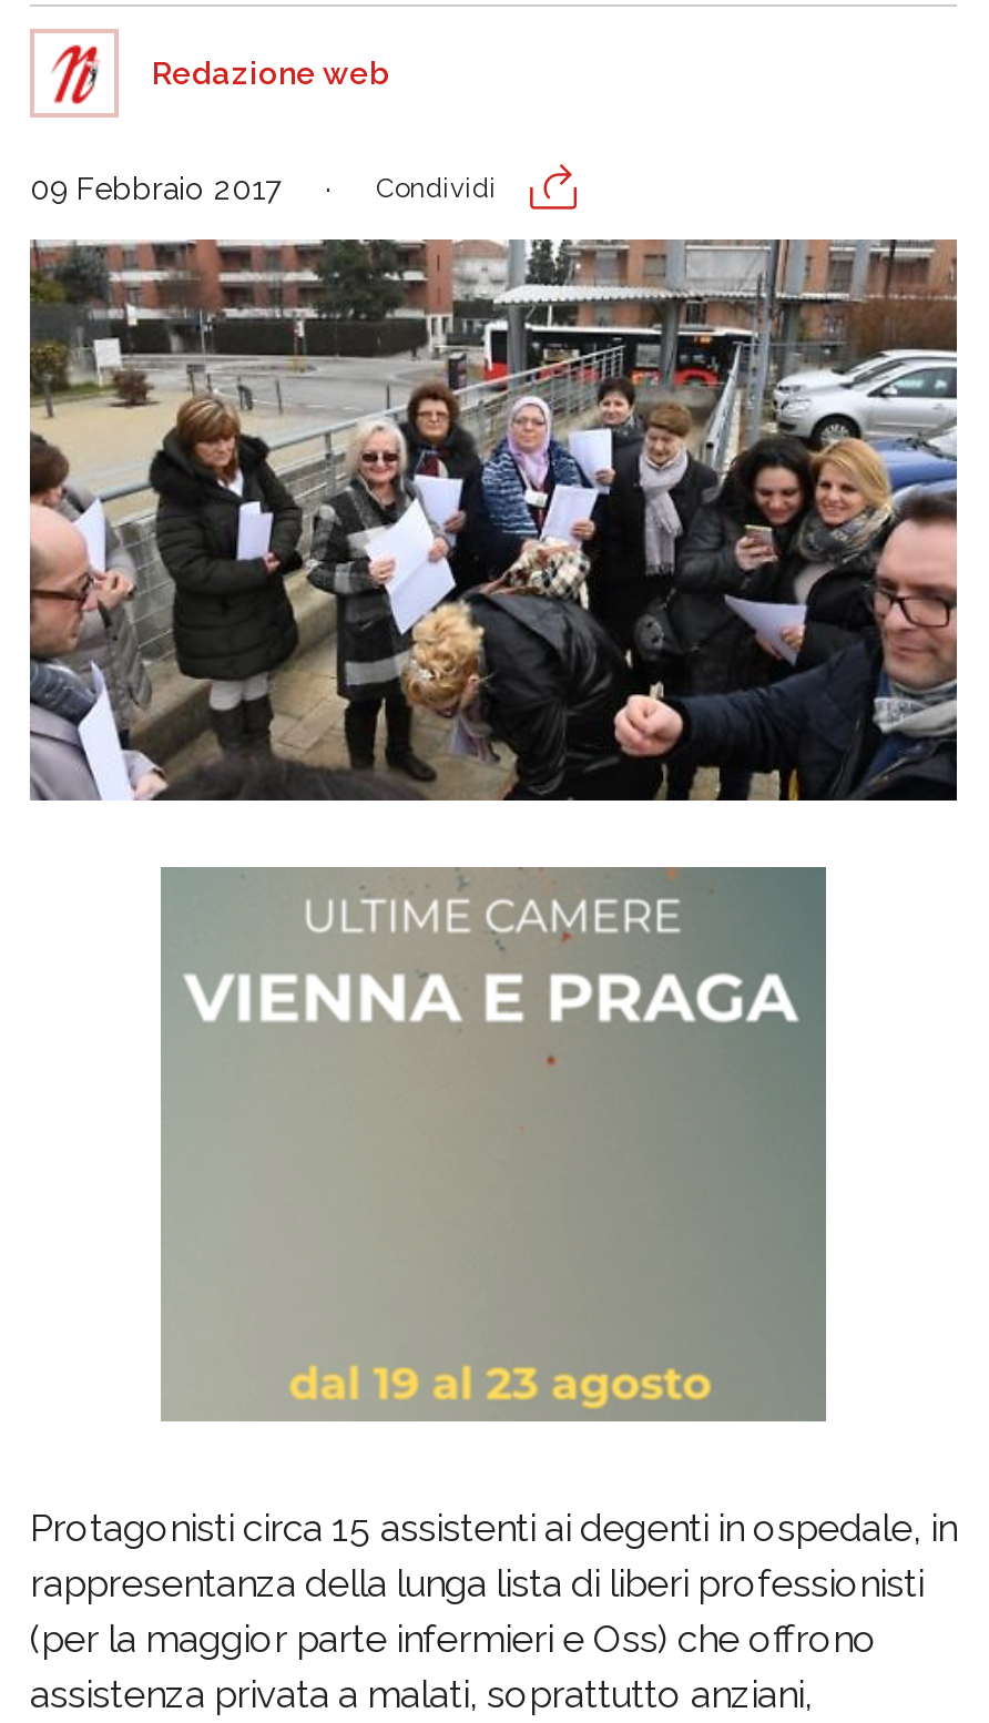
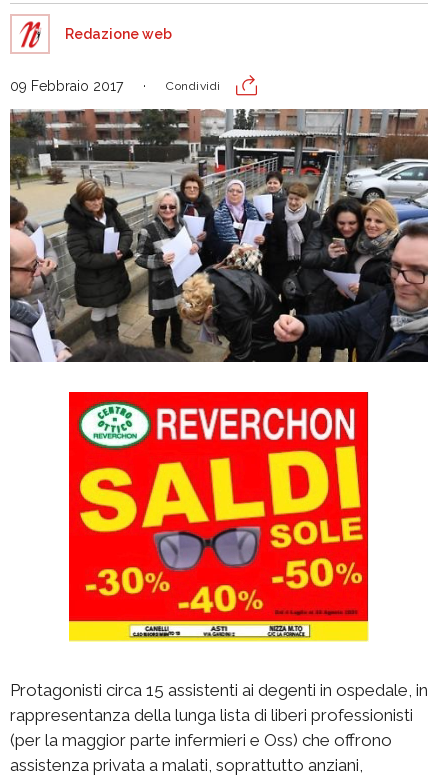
[159,865,828,1424] [image] -> [68,391,369,642] [image]

